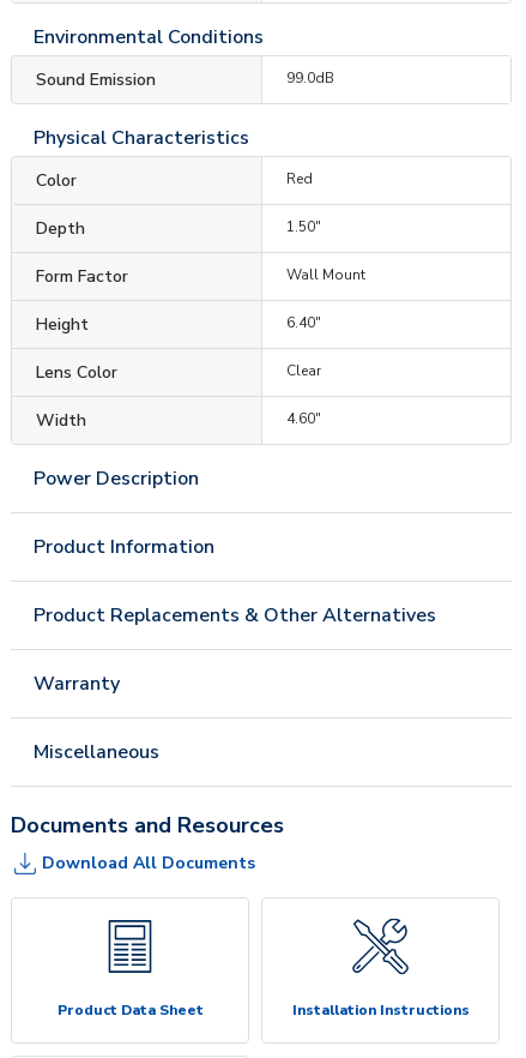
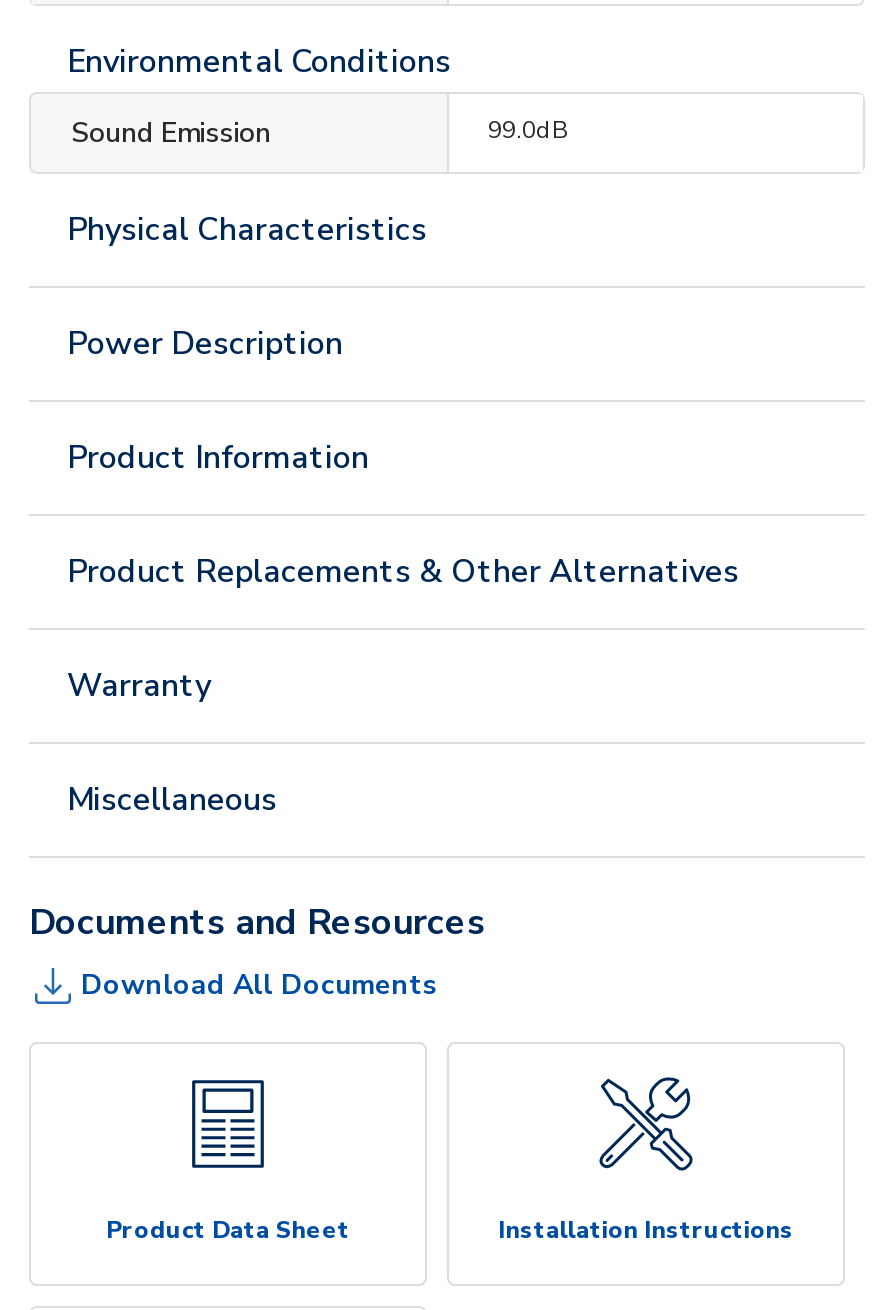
[36,169,365,432] Color | Red | Depth | 1.50" | Form Factor | Wall Mount | Height | 6.40" | Lens Color | Clear | Width | 4.60" -> none

